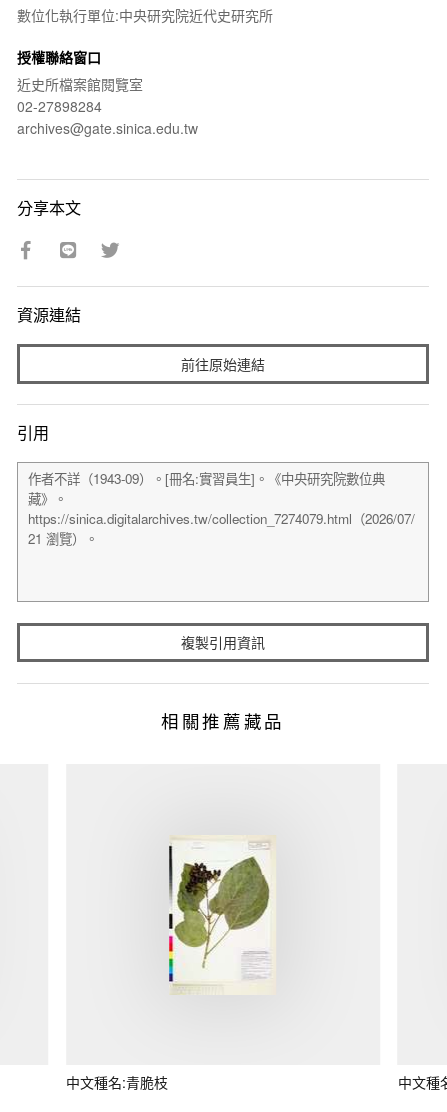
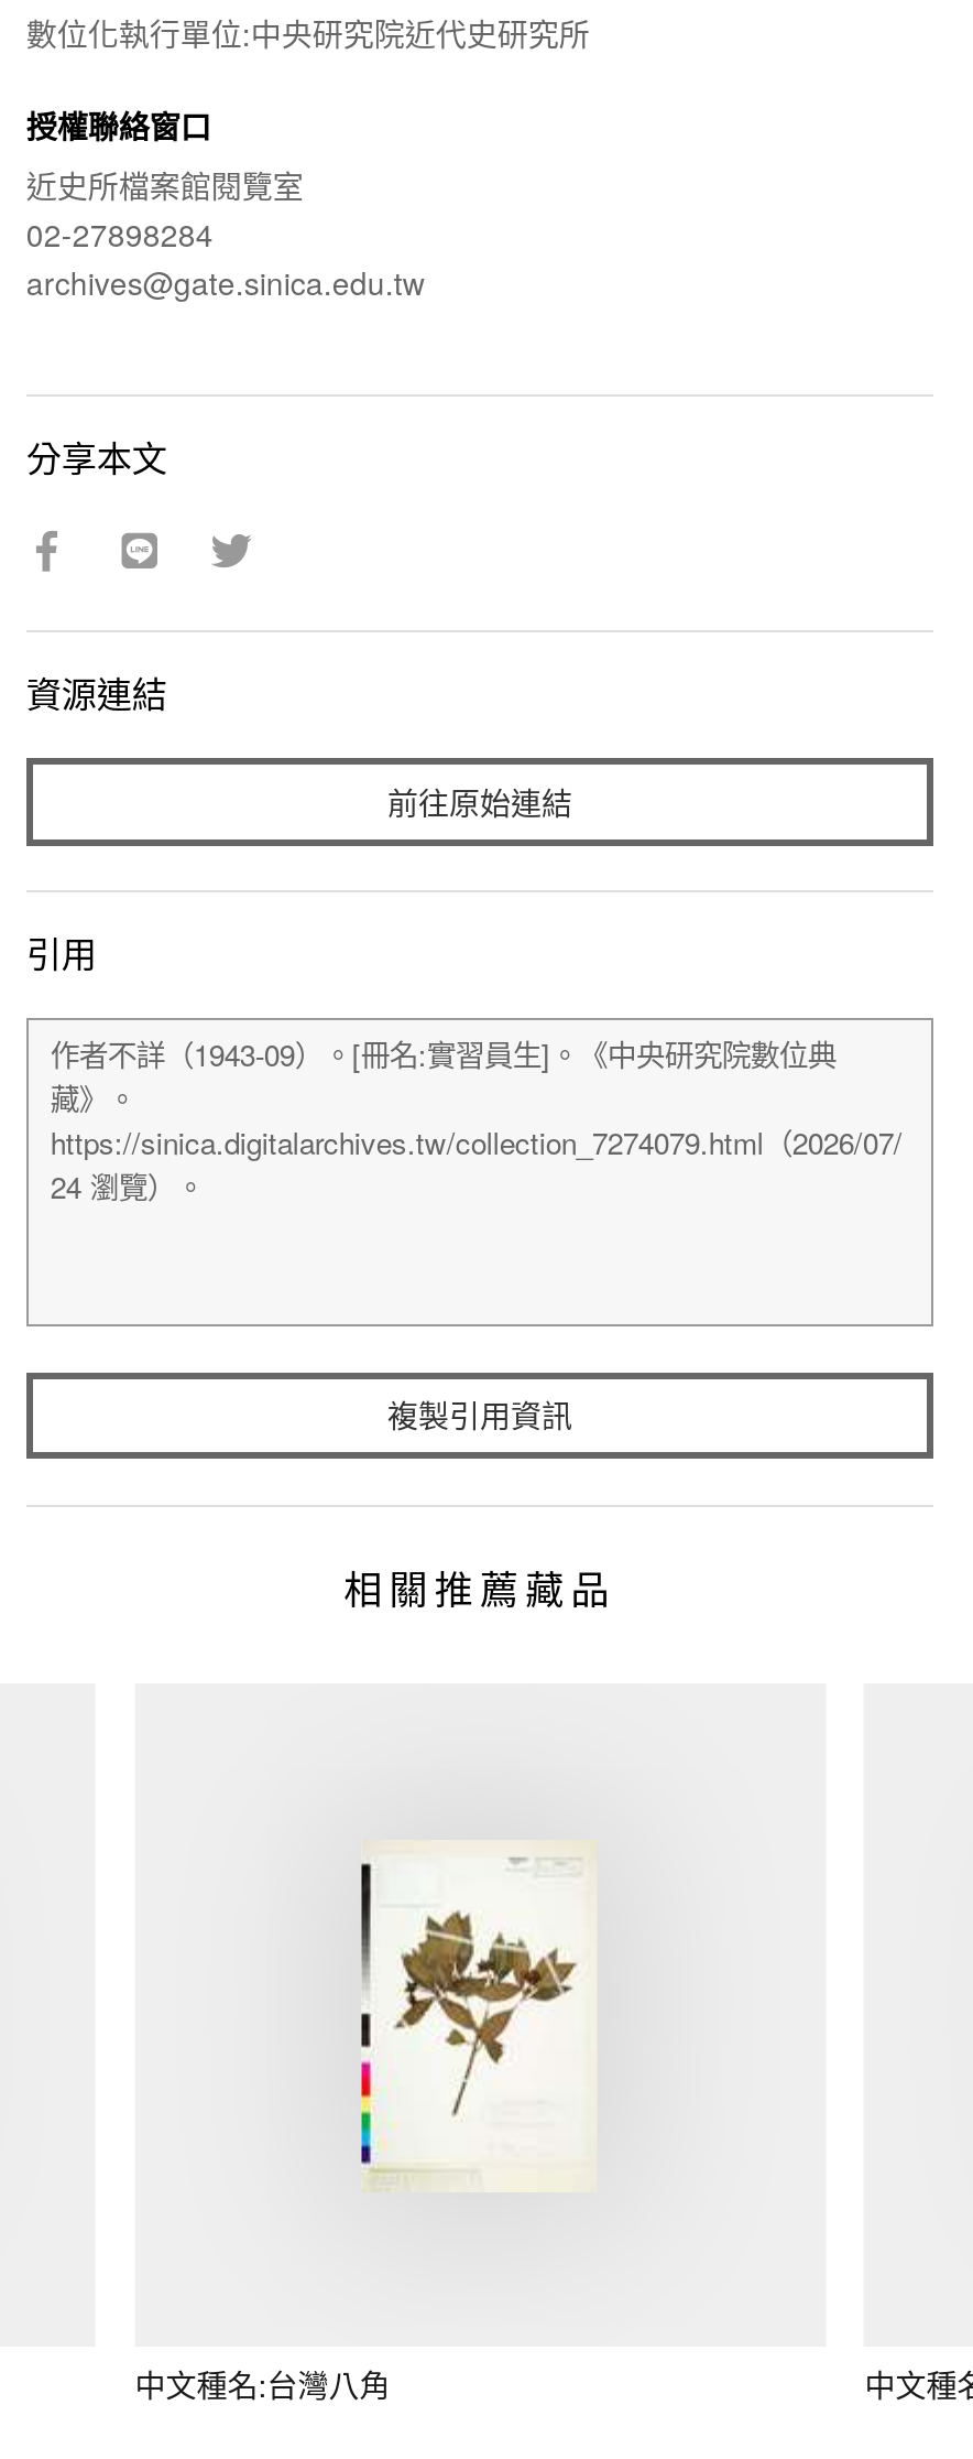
[170,841,271,980] [image] -> [361,1853,583,2159] [image]
[66,1072,168,1092] 中文種名:青脆枝 -> [135,2363,390,2407] 中文種名:台灣八角

